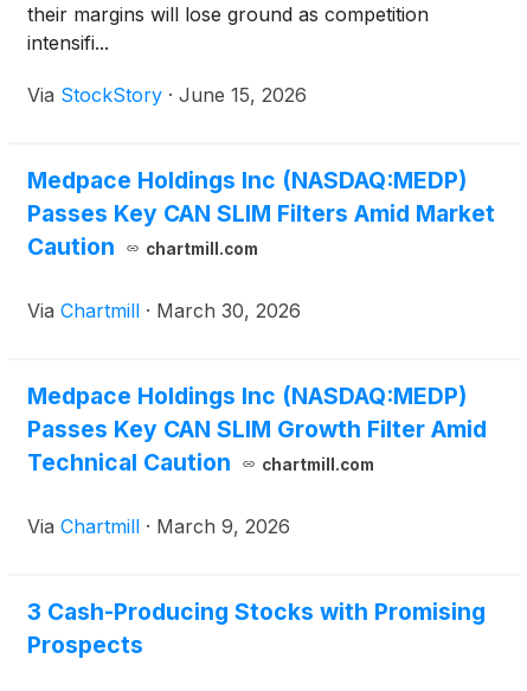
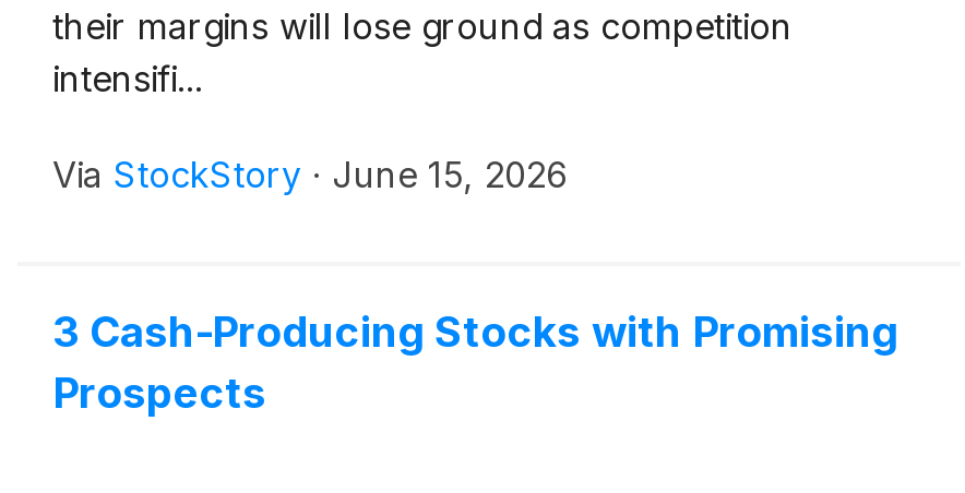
[27,166,495,538] Medpace Holdings Inc (NASDAQ:MEDP) | Passes Key CAN SLIM Filters Amid Market | Caution | chartmill.com | Via Chartmill · March 30, 2026 | Medpace Holdings Inc (NASDAQ:MEDP) | Passes Key CAN SLIM Growth Filter Amid | Technical Caution | chartmill.com | Via Chartmill · March 9, 2026 -> none

